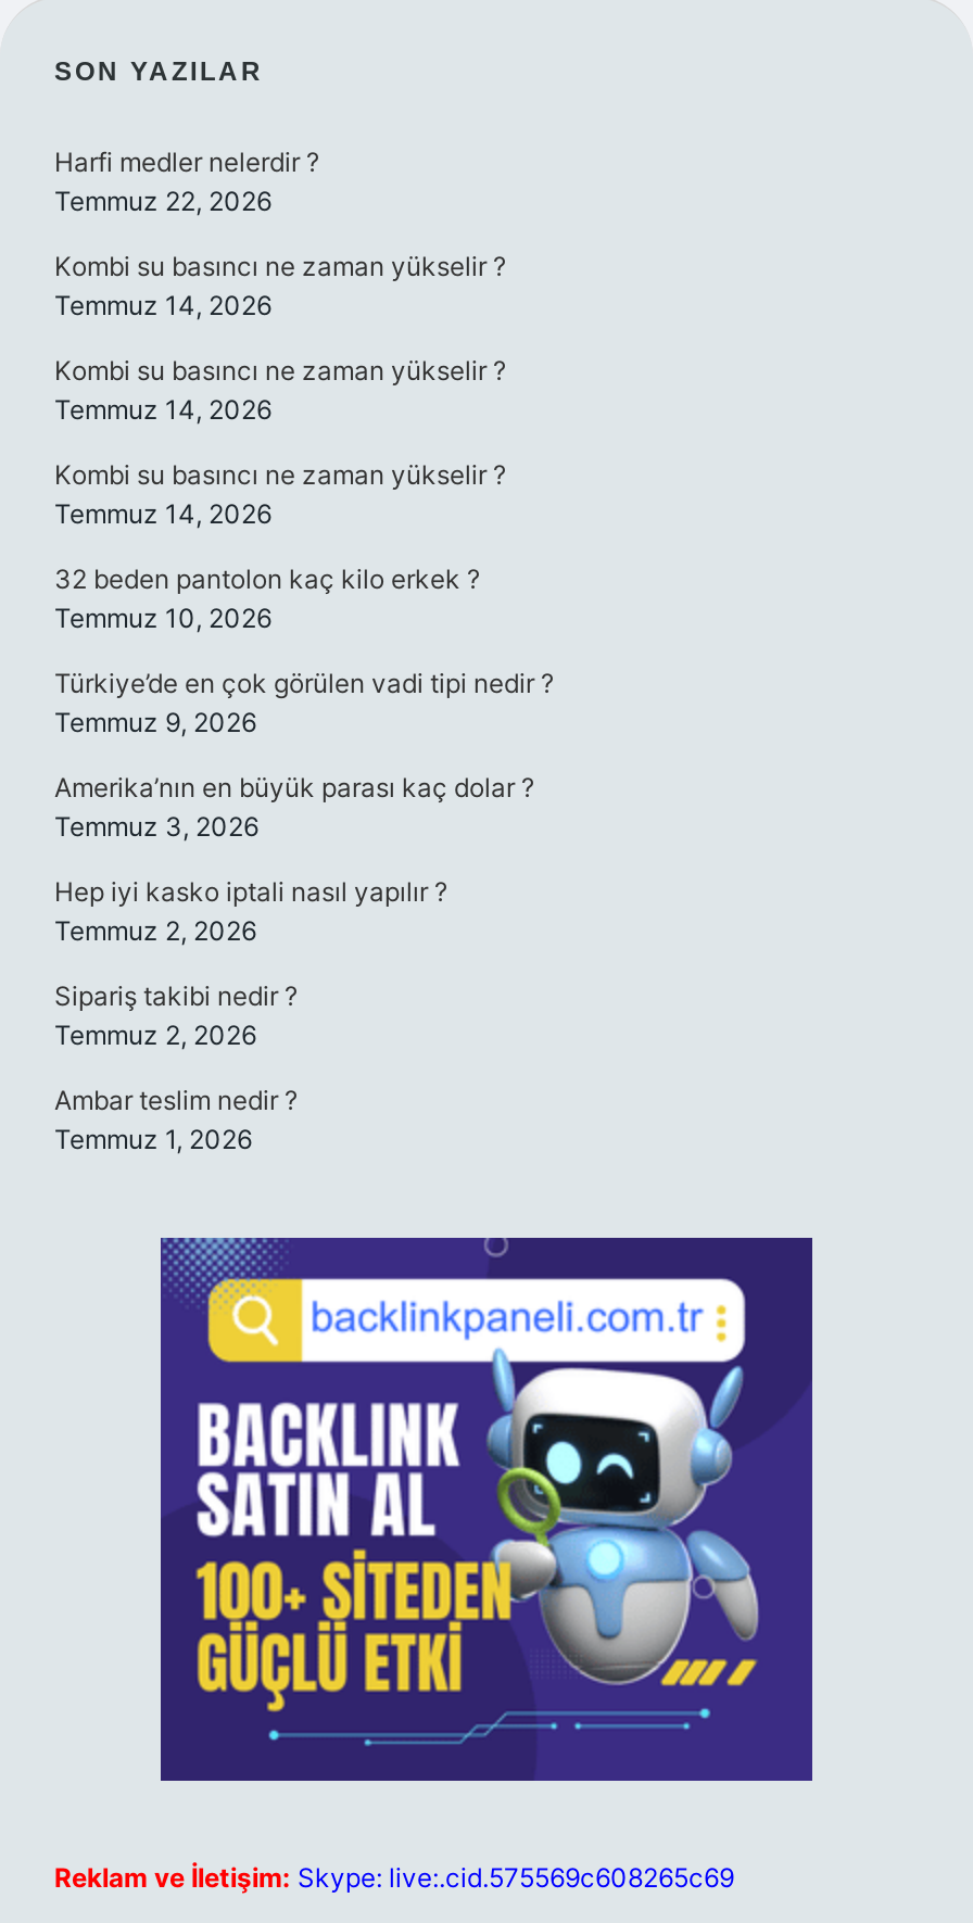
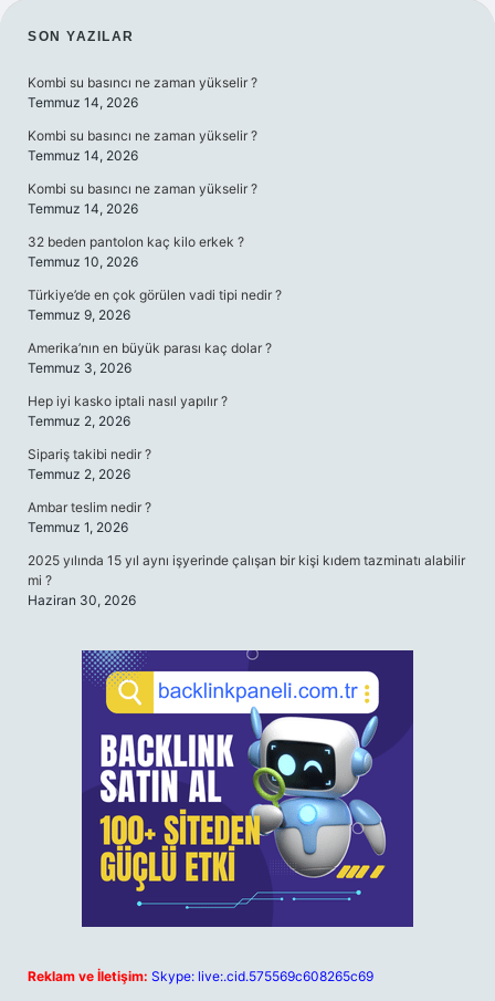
[54,146,319,217] Harfi medler nelerdir ? | Temmuz 22, 2026 -> none
moved [54,250,554,1155] -> [28,74,282,535]: Kombi su basıncı ne zaman yükselir ? | Temmuz 14, 2026 | Kombi su basıncı ne zaman yükselir ? | ... | Ambar teslim nedir ? | Temmuz 1, 2026
none -> [28,552,465,608] 2025 yılında 15 yıl aynı işyerinde çalışan bir kişi kıdem tazminatı alabilir | mi ? | Haziran 30, 2026

